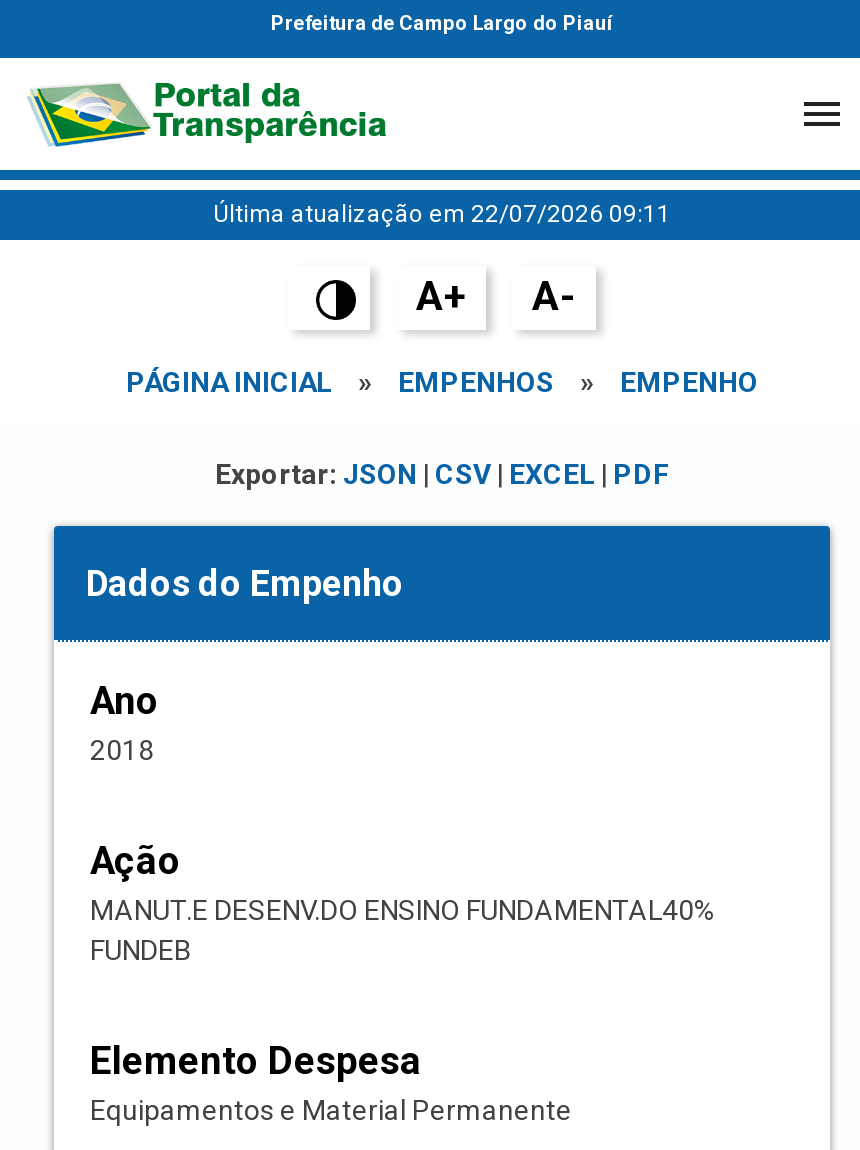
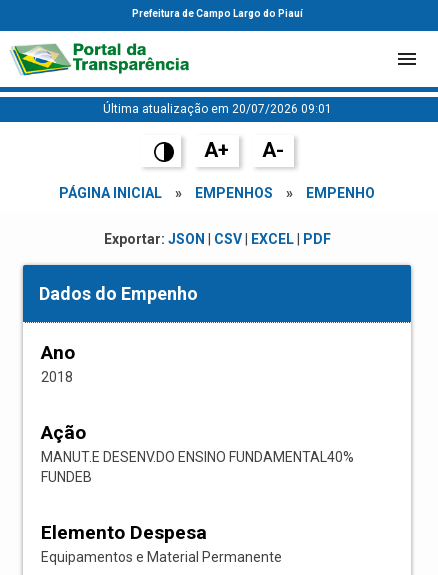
[213,200,671,228] Última atualização em 22/07/2026 09:11 -> [102,102,331,116] Última atualização em 20/07/2026 09:01

